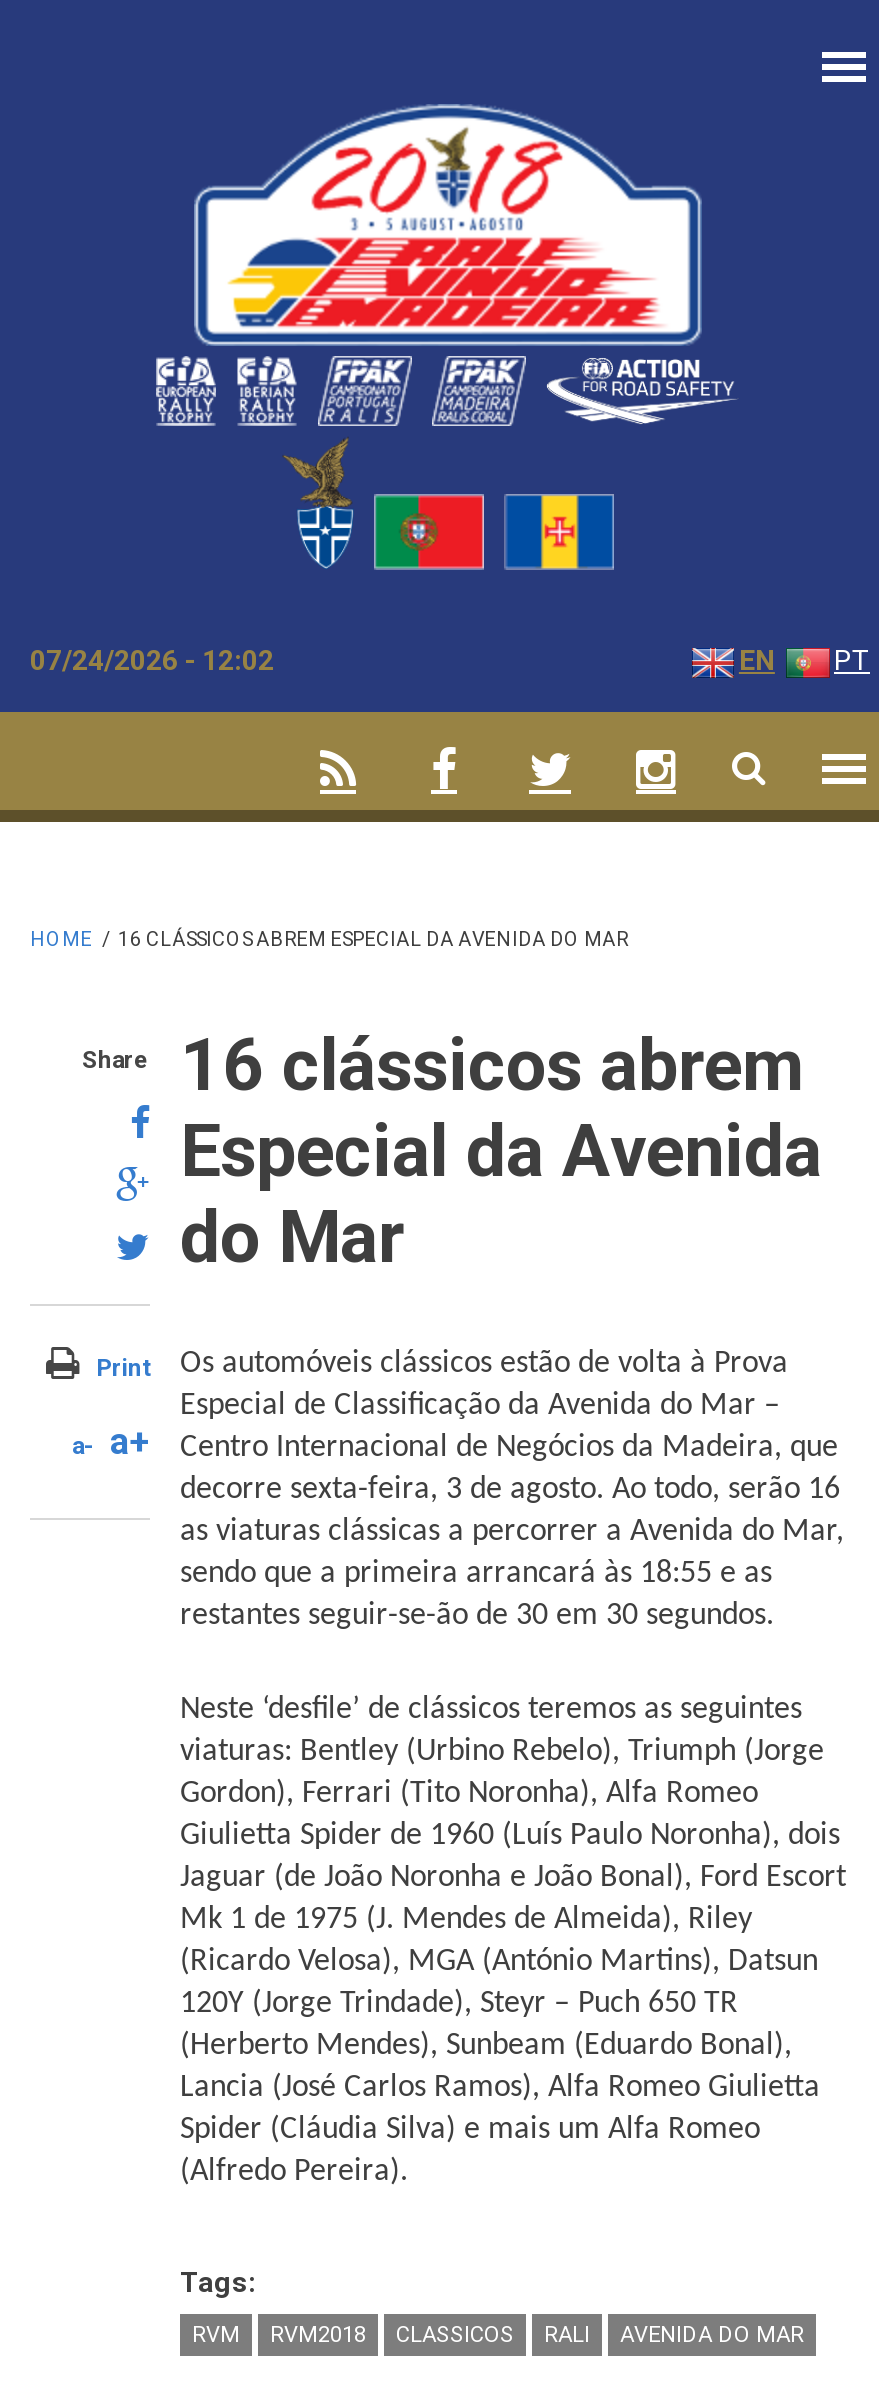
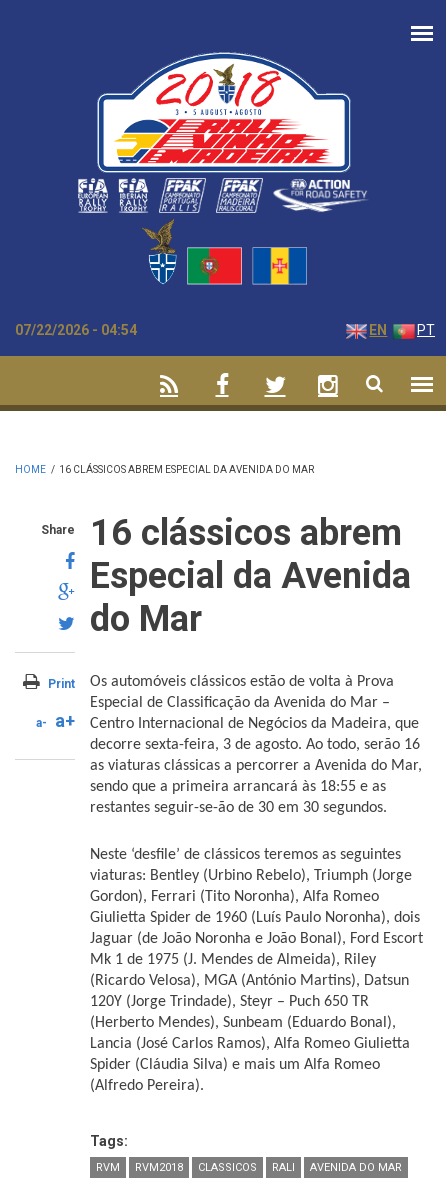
[30,644,274,676] 07/24/2026 - 12:02 -> [15,322,137,338] 07/22/2026 - 04:54

